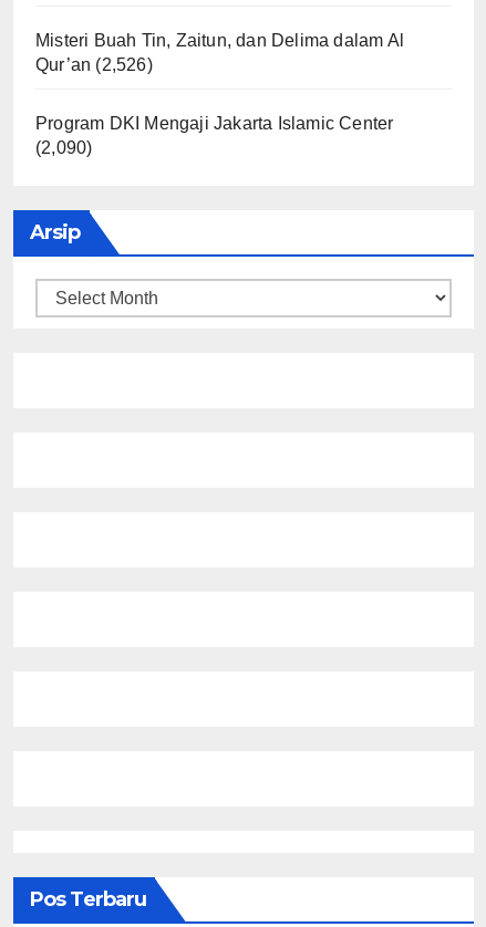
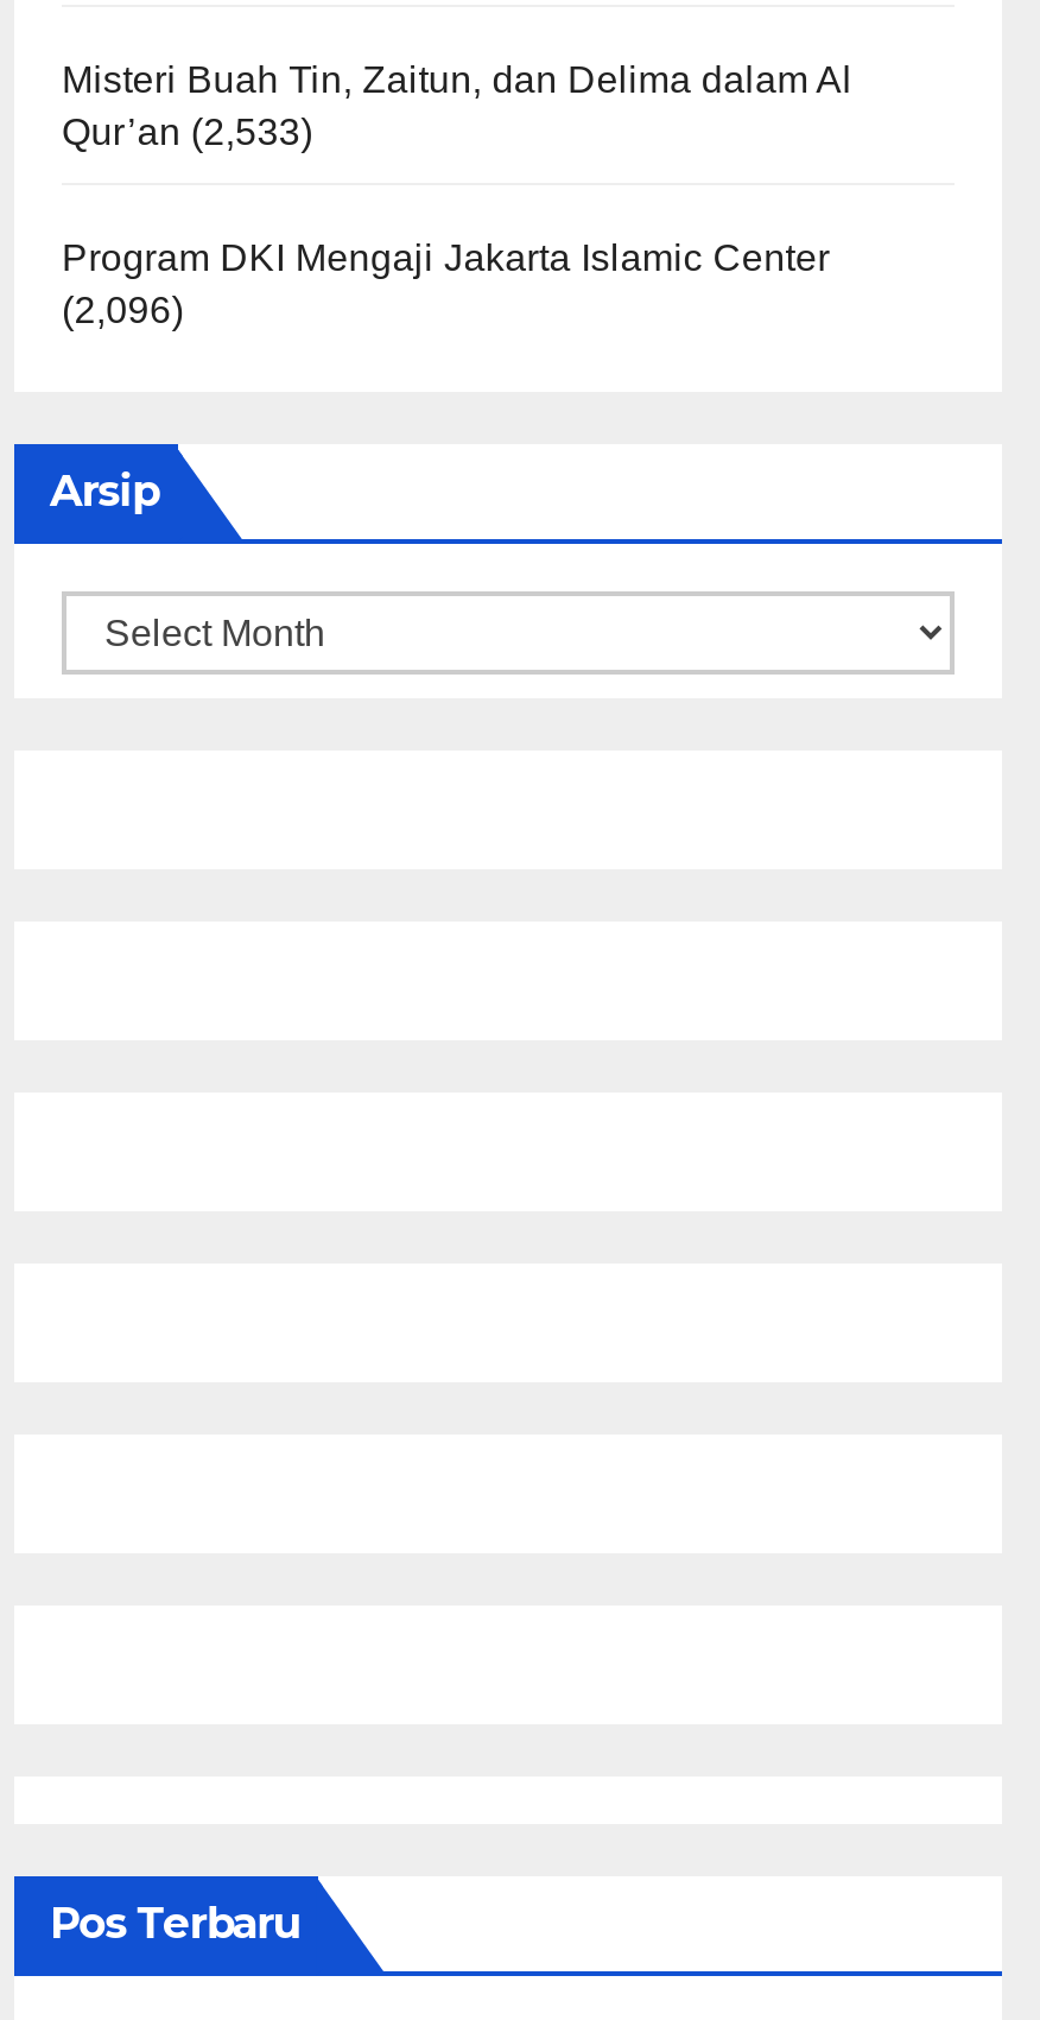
[35,56,153,75] Qur’an (2,526) -> [62,113,313,153] Qur’an (2,533)
[35,139,92,158] (2,090) -> [62,291,184,331] (2,096)

